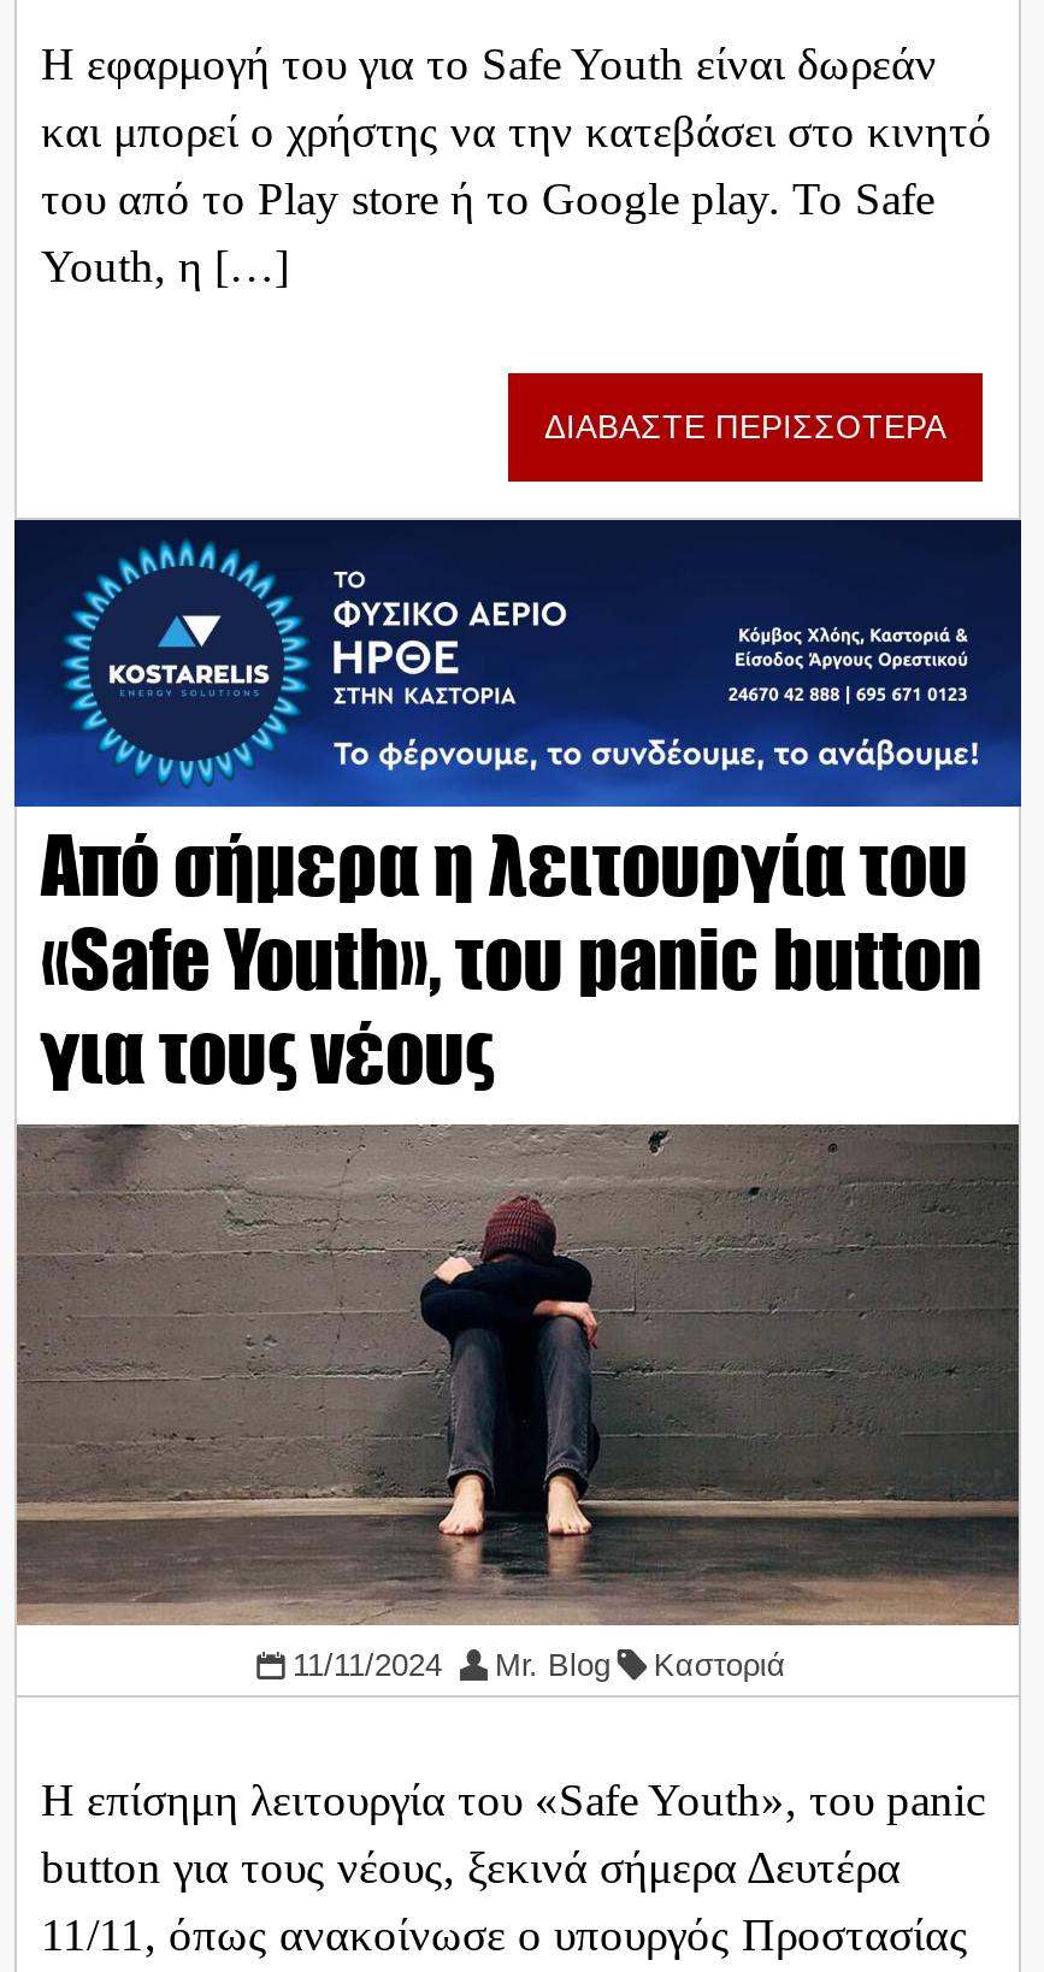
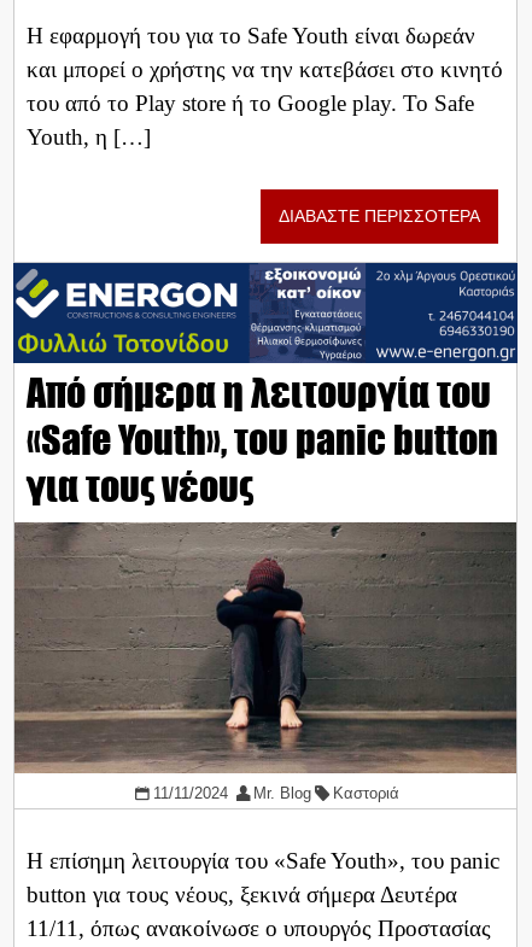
[14,520,1021,807] [image] -> [14,263,516,363] [image]

